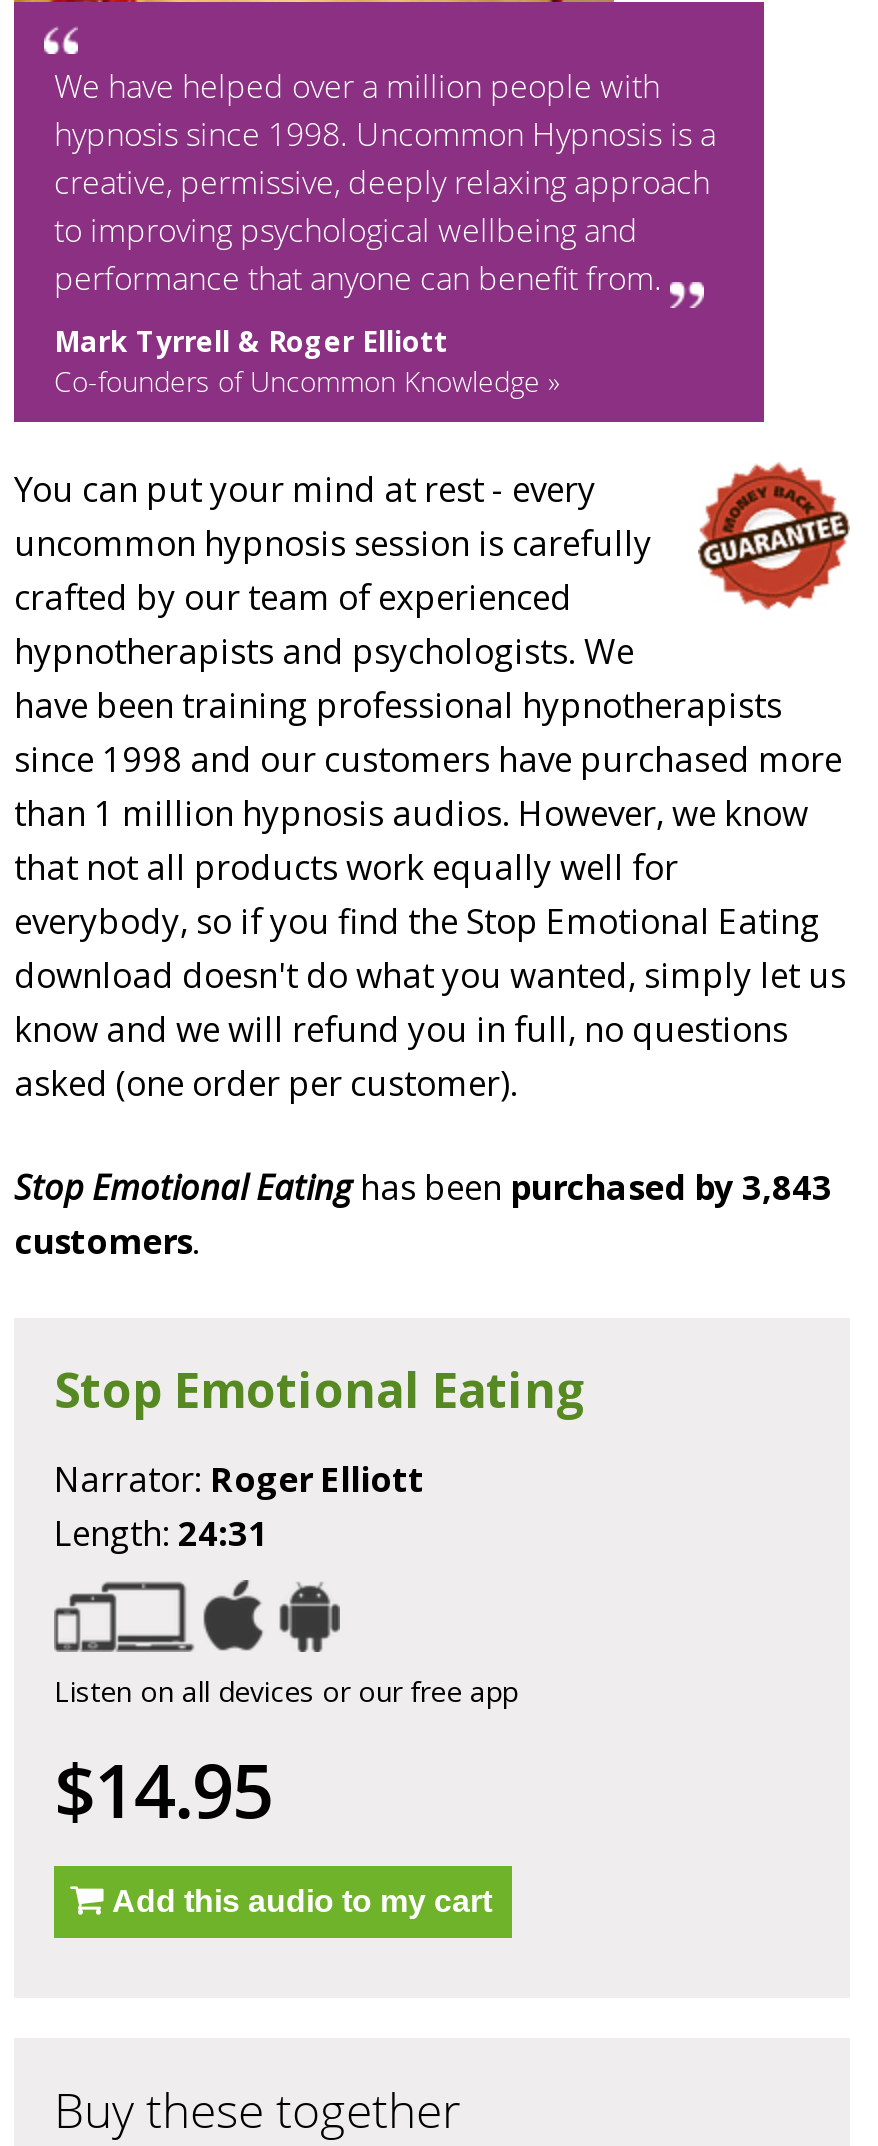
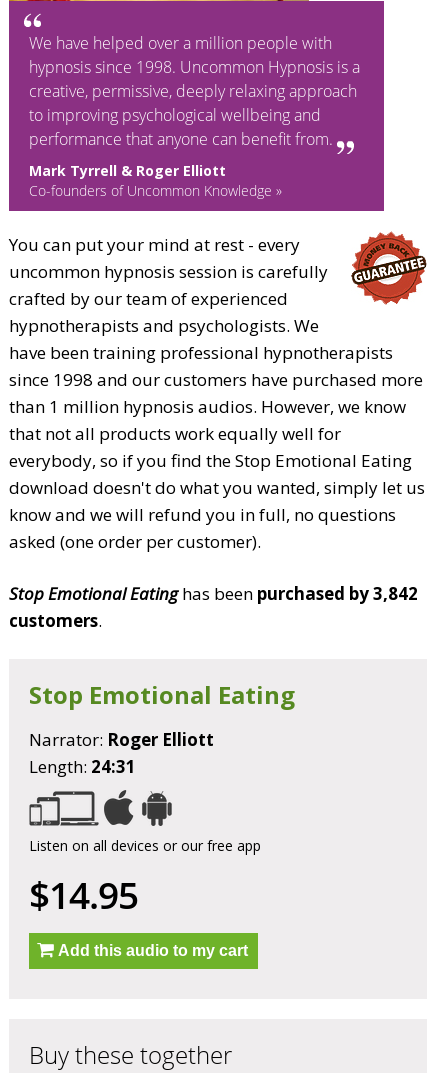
[14,1163,832,1209] Stop Emotional Eating has been purchased by 3,843 -> [9,582,418,605] Stop Emotional Eating has been purchased by 3,842

